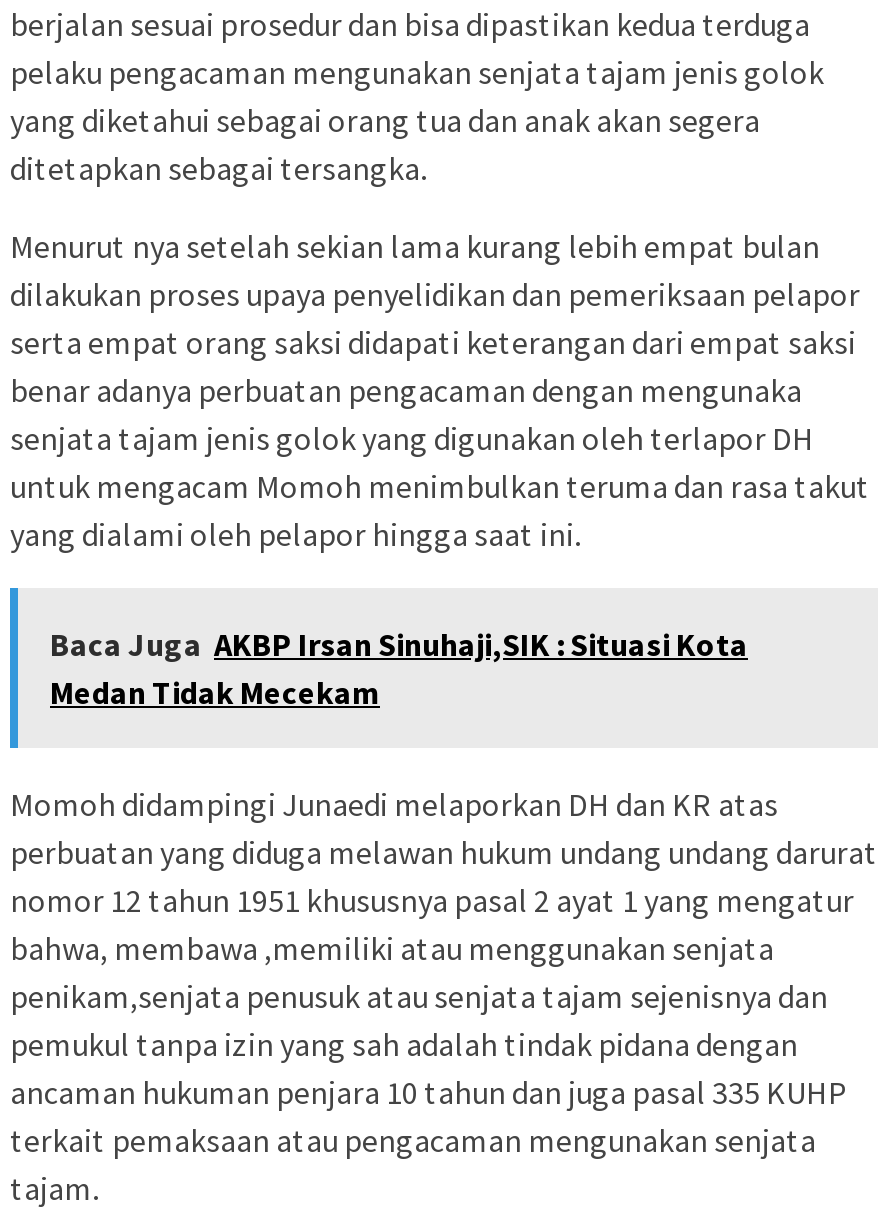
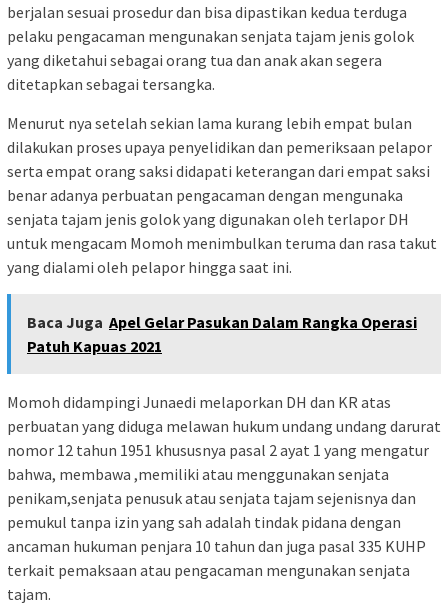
[50,625,748,713] Baca Juga AKBP Irsan Sinuhaji,SIK : Situasi Kota | Medan Tidak Mecekam -> [27,312,417,356] Baca Juga Apel Gelar Pasukan Dalam Rangka Operasi | Patuh Kapuas 2021

